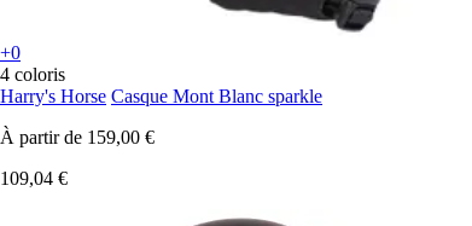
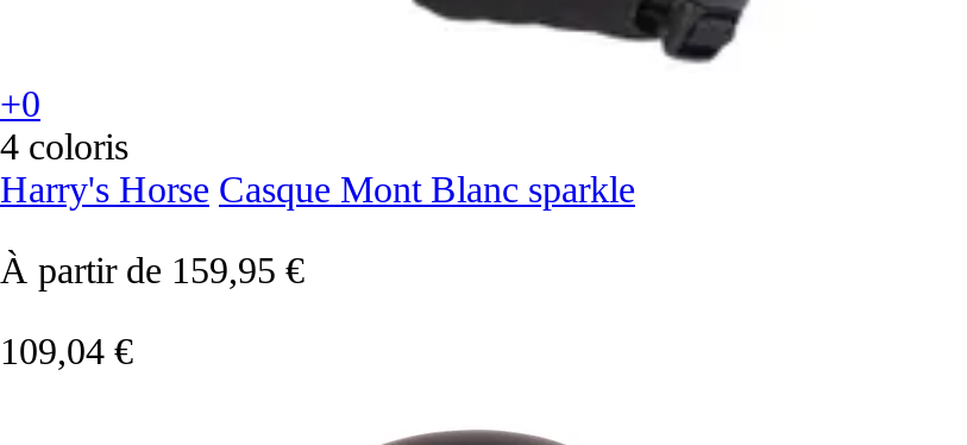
[0,127,155,148] À partir de 159,00 € -> [0,250,304,291] À partir de 159,95 €

